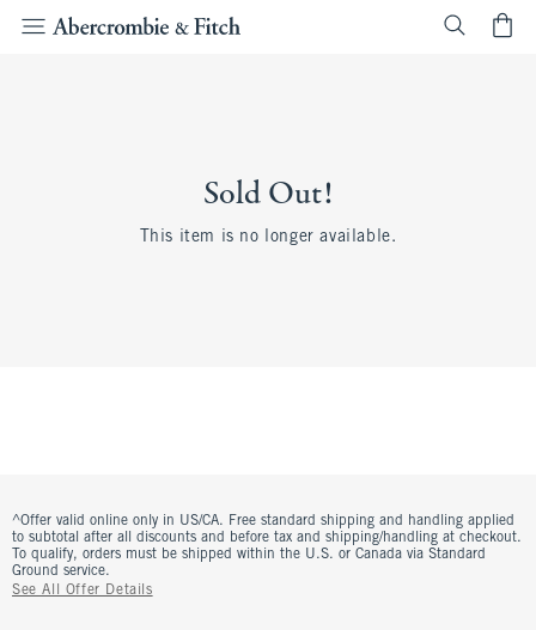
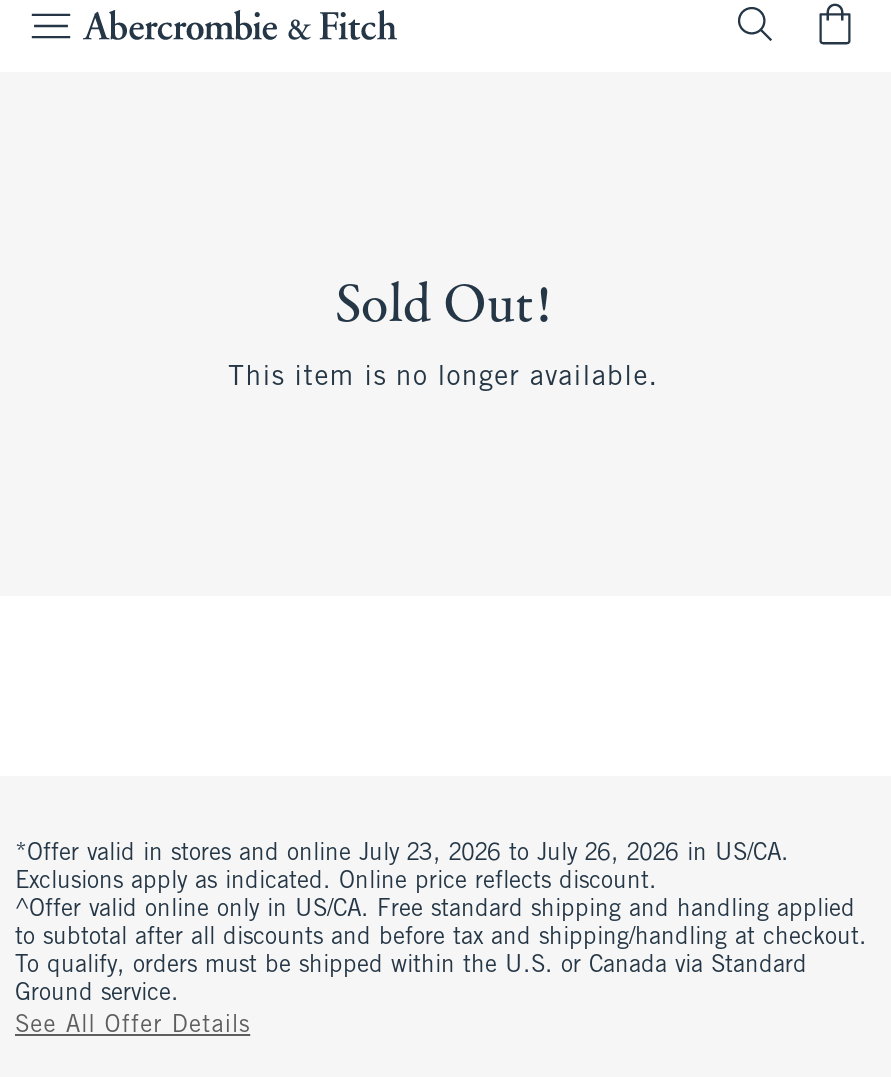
none -> [15,842,789,894] *Offer valid in stores and online July 23, 2026 to July 26, 2026 in US/CA. | Exclusions apply as indicated. Online price reflects discount.

